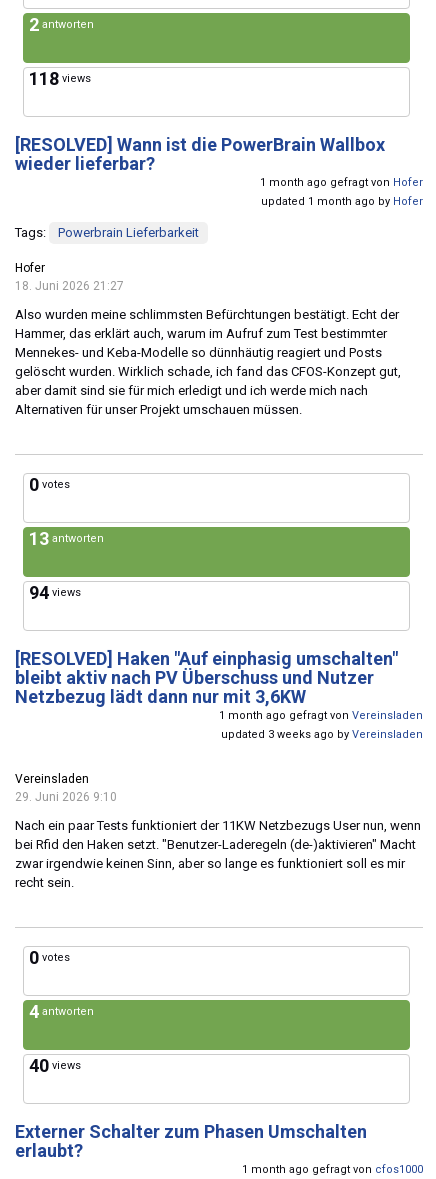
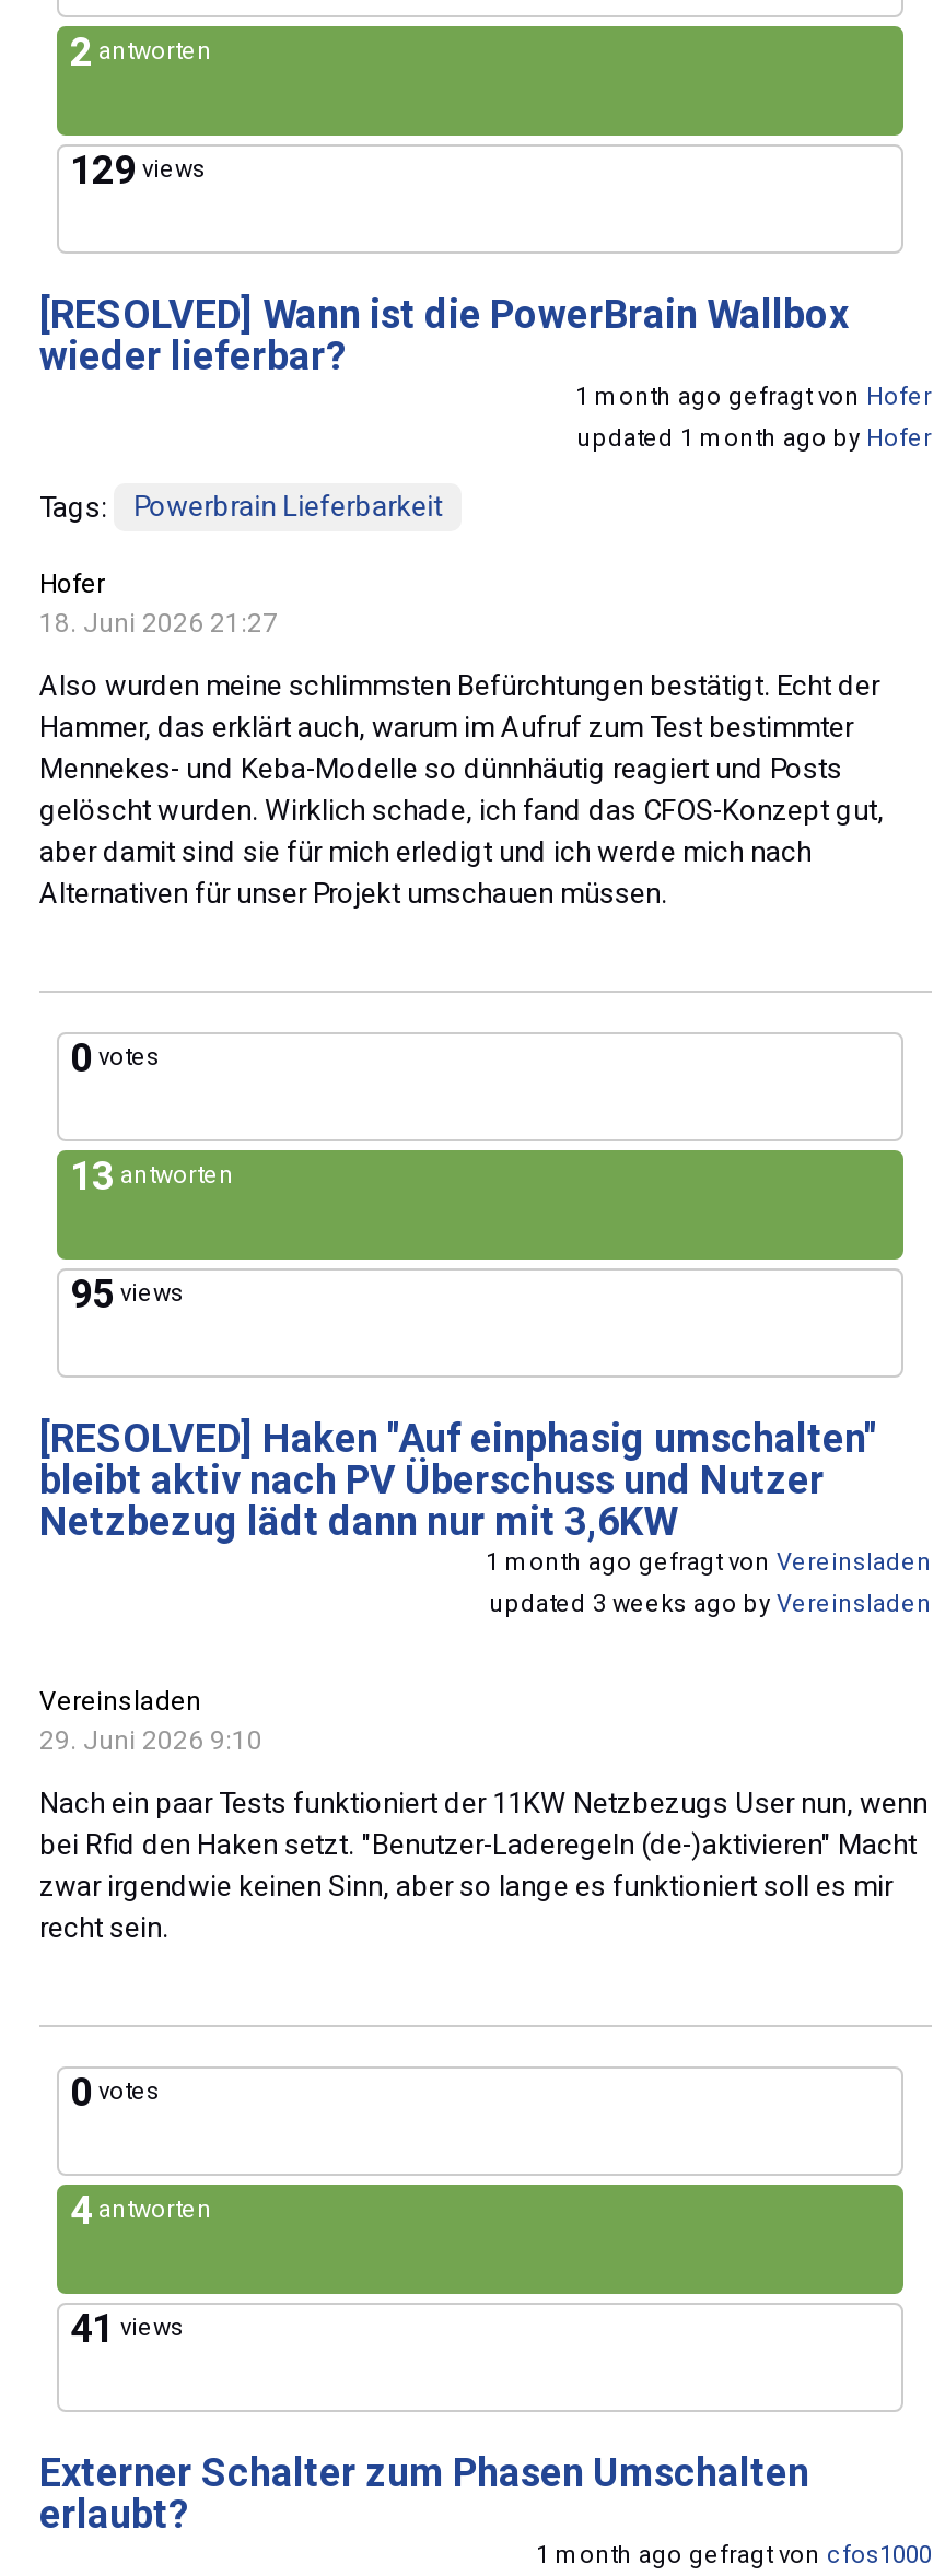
[29,68,91,89] 118 views -> [70,146,206,192] 129 views
[29,582,81,603] 94 views -> [70,1271,184,1317] 95 views
[29,1055,81,1076] 40 views -> [70,2306,184,2352] 41 views

